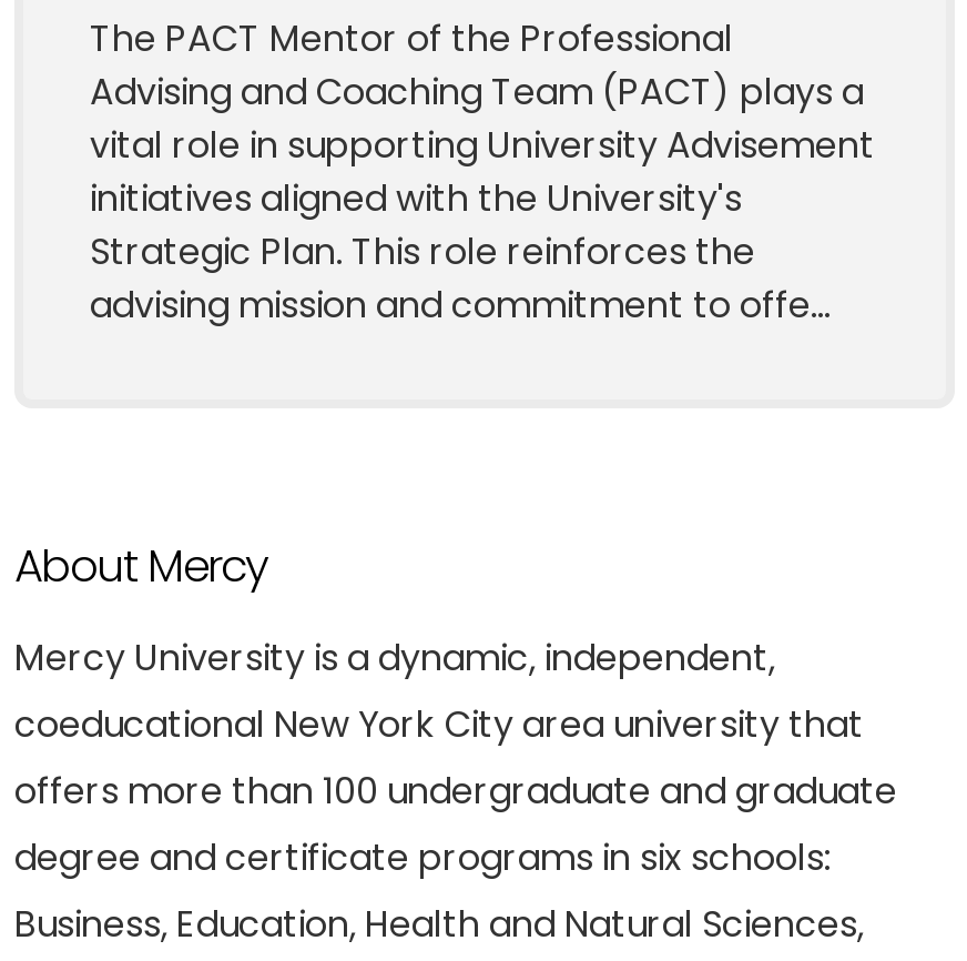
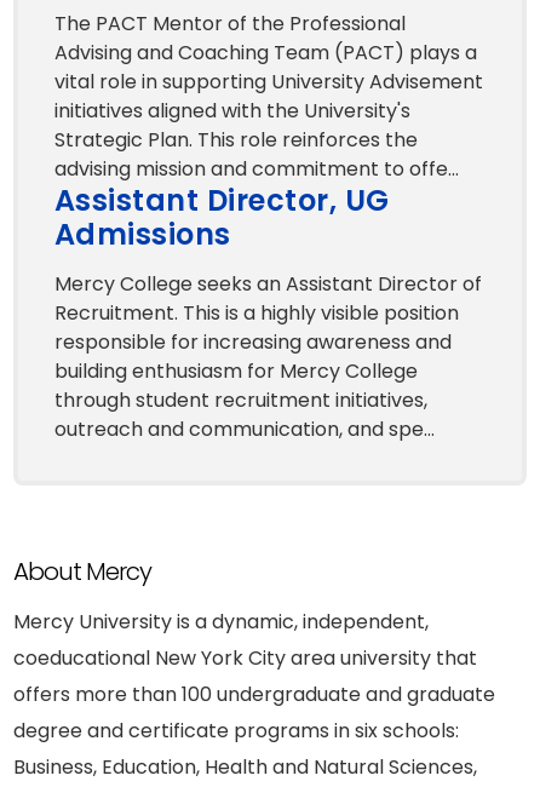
none -> [54,181,482,443] Assistant Director, UG | Admissions | Mercy College seeks an Assistant Director of | Recruitment. This is a highly visible position | responsible for increasing awareness and | building enthusiasm for Mercy College | through student recruitment initiatives, | outreach and communication, and spe...

